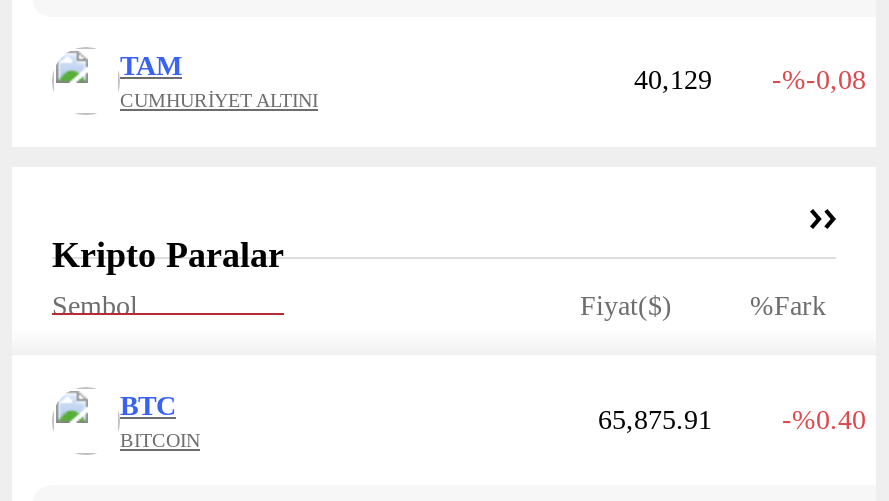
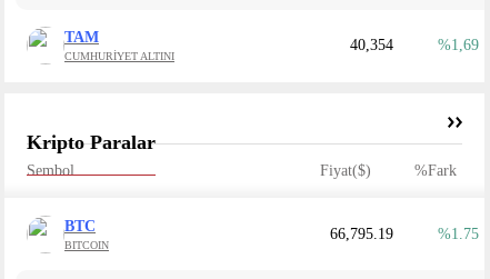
[634,65,712,95] 40,129 -> [350,37,393,53] 40,354
[806,65,866,95] -0,08 -> [451,37,479,53] 1,69
[598,405,712,435] 65,875.91 -> [330,226,393,242] 66,795.19
[816,405,866,435] 0.40 -> [451,226,479,242] 1.75

